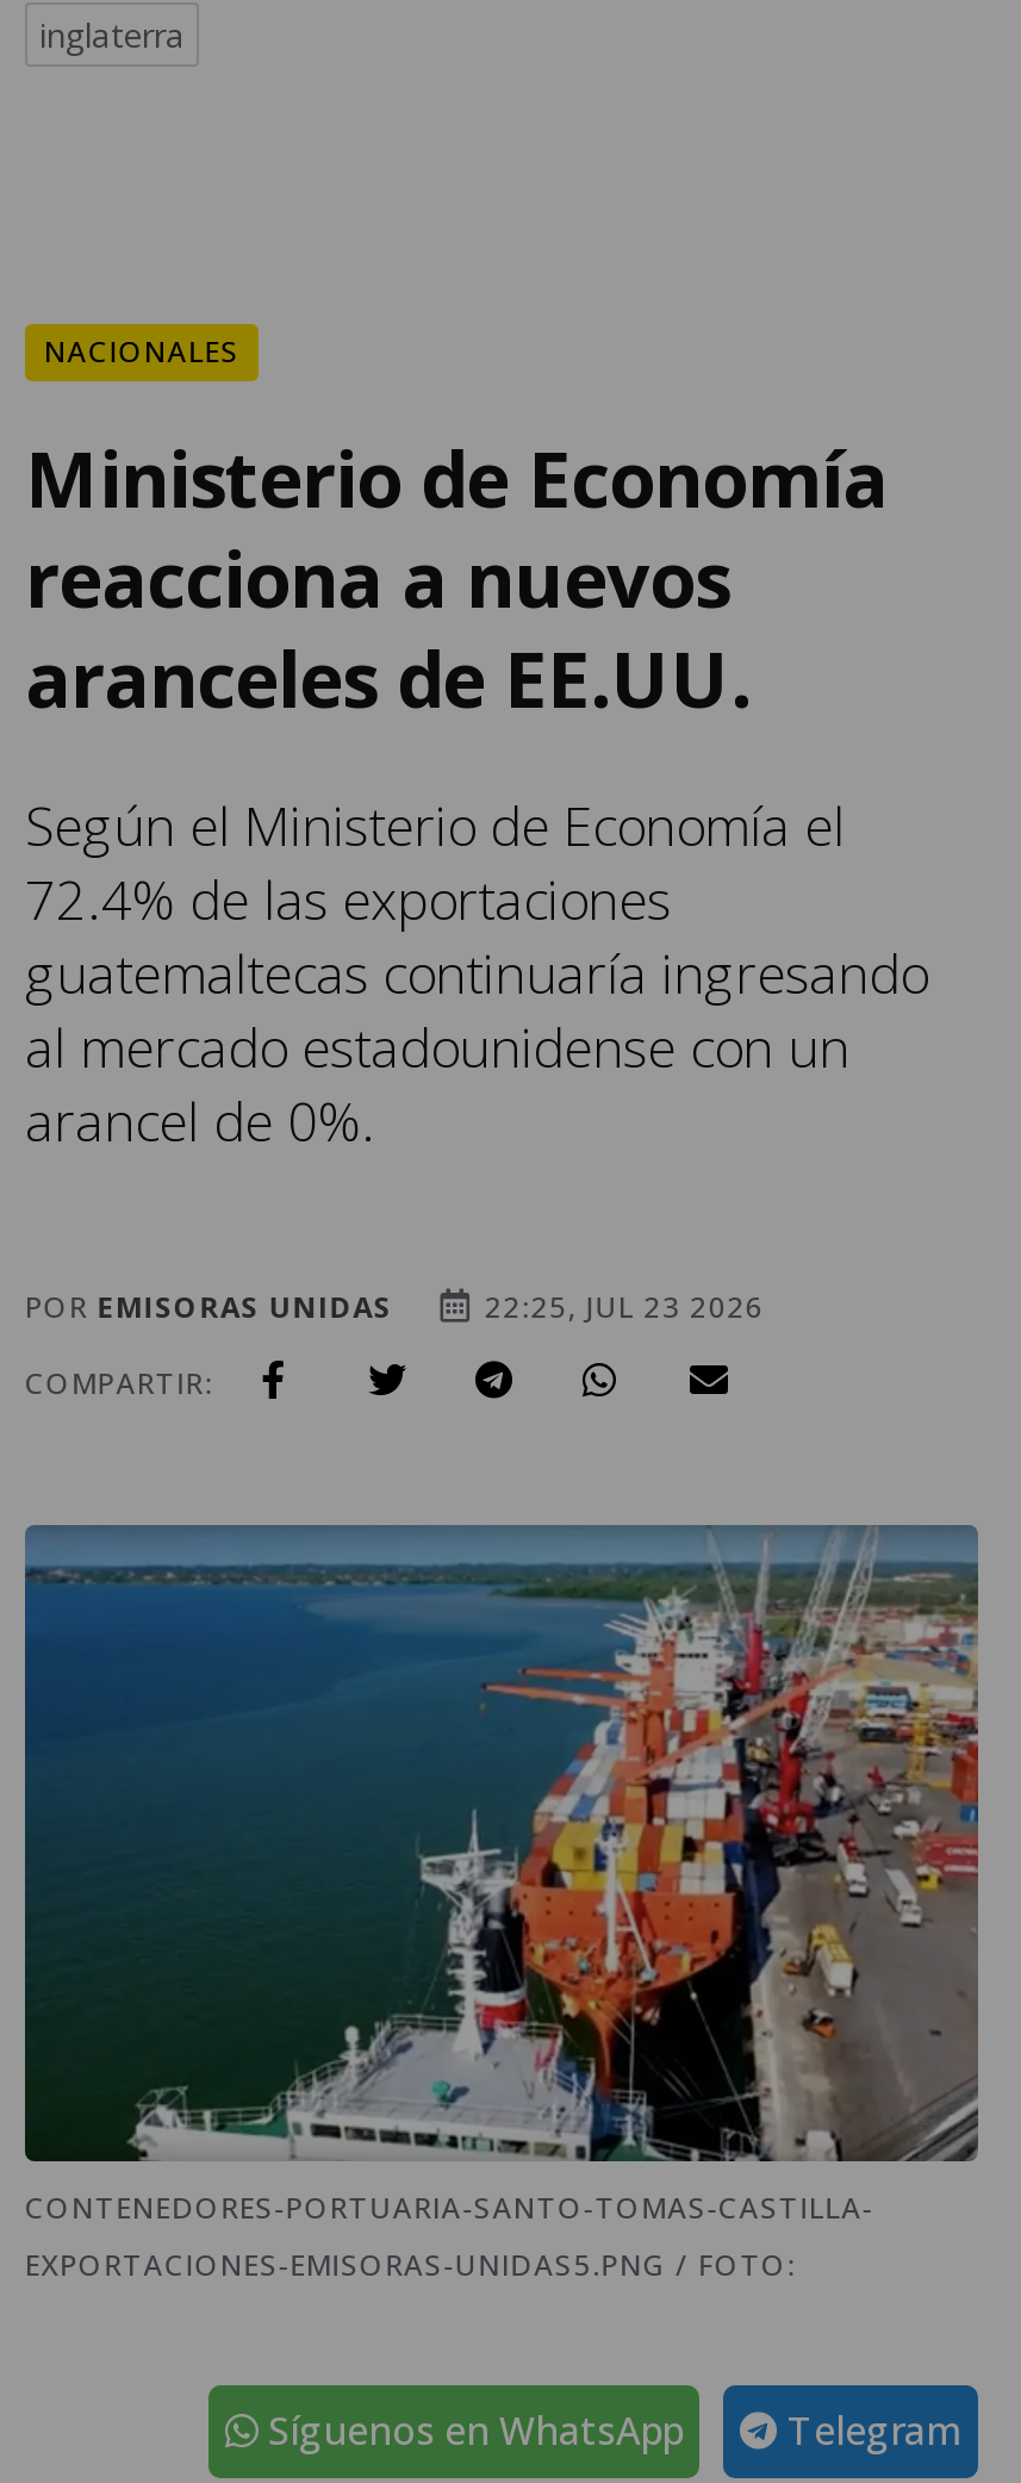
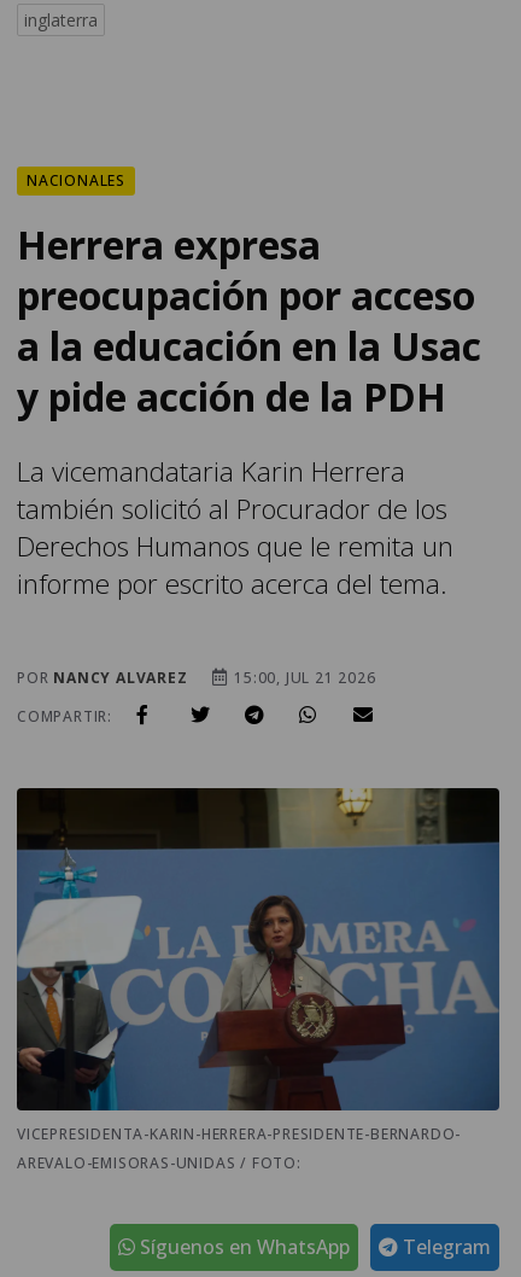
[25,427,888,730] Ministerio de Economía | reacciona a nuevos | aranceles de EE.UU. -> [17,219,481,423] Herrera expresa | preocupación por acceso | a la educación en la Usac | y pide acción de la PDH
[25,790,928,1159] Según el Ministerio de Economía el | 72.4% de las exportaciones | guatemaltecas continuaría ingresando | al mercado estadounidense con un | arancel de 0%. -> [17,453,453,603] La vicemandataria Karin Herrera | también solicitó al Procurador de los | Derechos Humanos que le remita un | informe por escrito acerca del tema.
[25,1288,764,1328] POR EMISORAS UNIDAS | 22:25, JUL 23 2026 -> [17,668,376,688] POR NANCY ALVAREZ | 15:00, JUL 21 2026
[23,1523,980,2285] [image] | CONTENEDORES-PORTUARIA-SANTO-TOMAS-CASTILLA- | EXPORTACIONES-EMISORAS-UNIDAS5.PNG / FOTO: -> [16,787,500,1173] [image] | VICEPRESIDENTA-KARIN-HERRERA-PRESIDENTE-BERNARDO- | AREVALO-EMISORAS-UNIDAS / FOTO:

